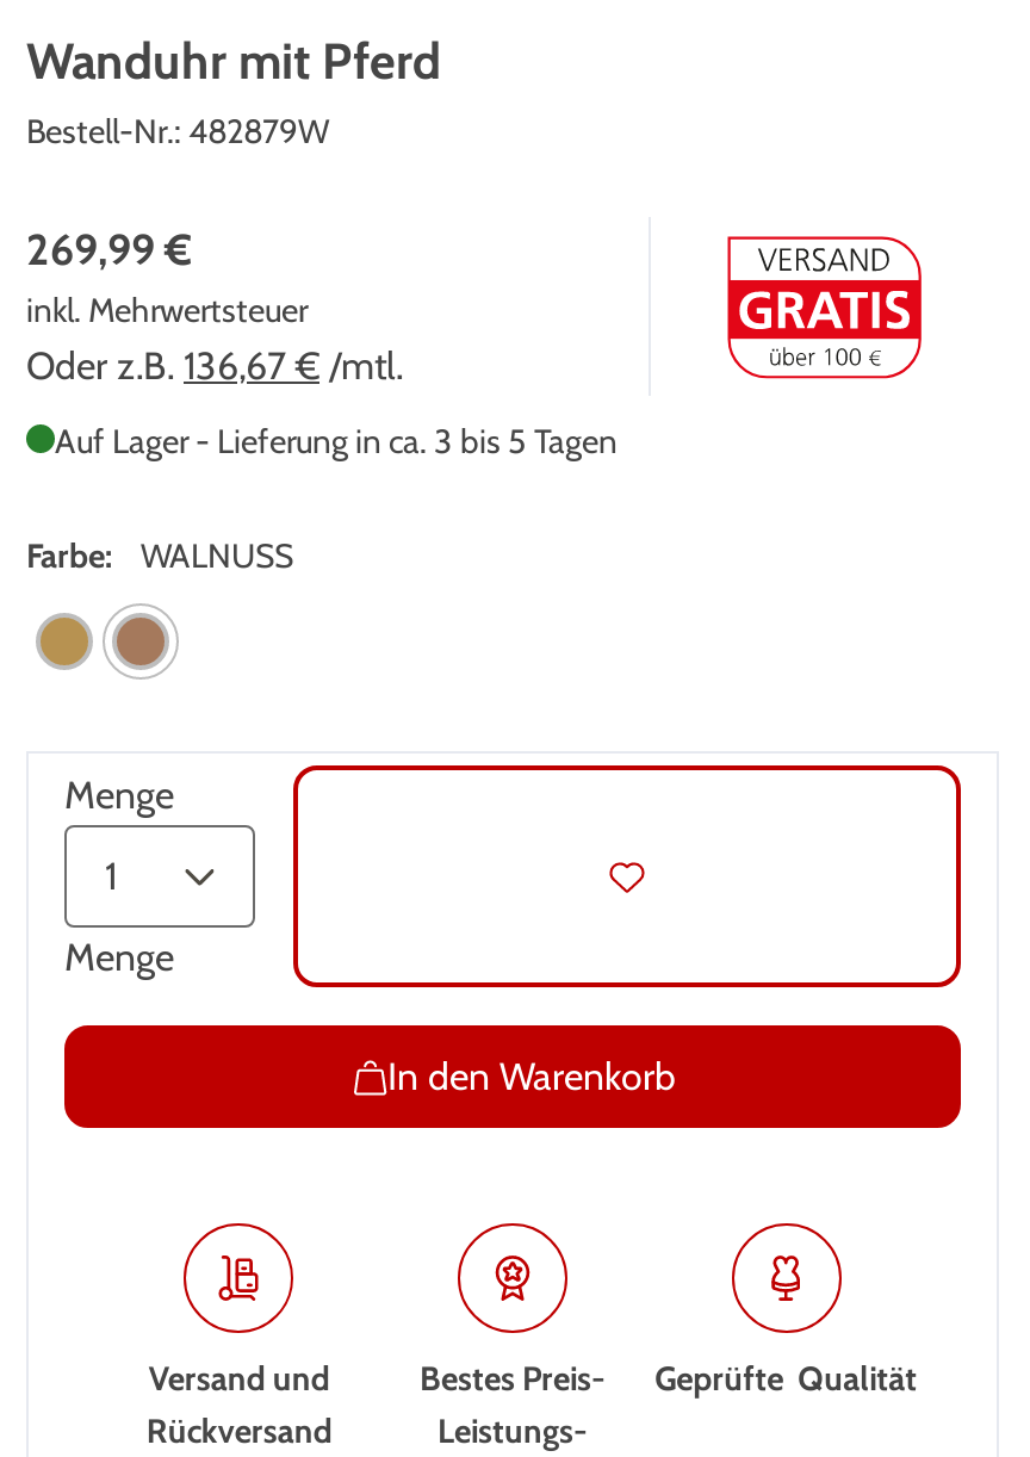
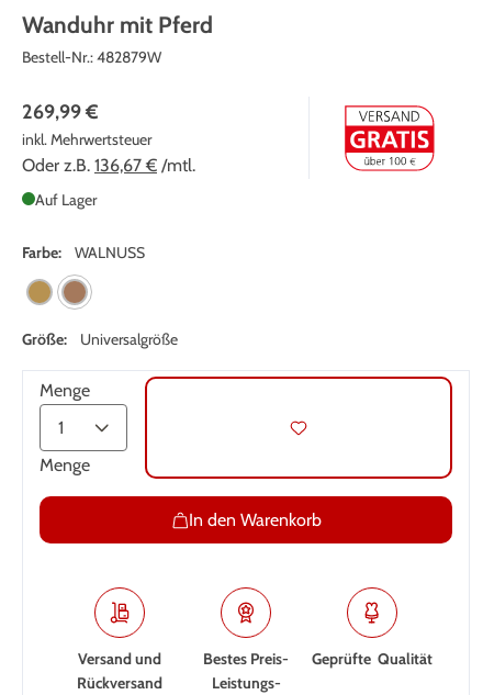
[55,420,618,463] Auf Lager - Lieferung in ca. 3 bis 5 Tagen -> [35,190,97,210] Auf Lager
none -> [22,329,178,349] Größe: | Universalgröße

